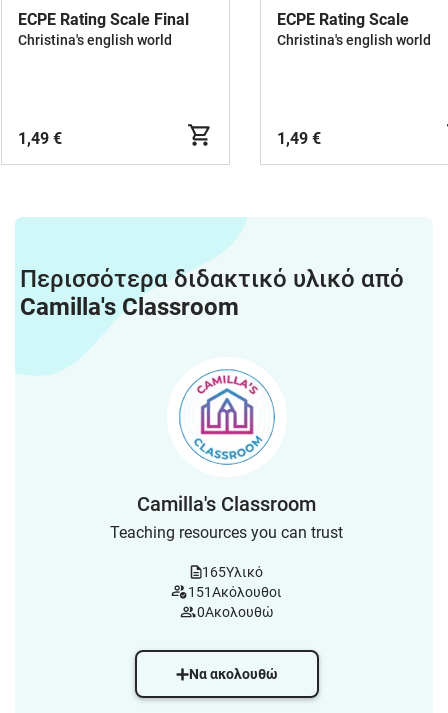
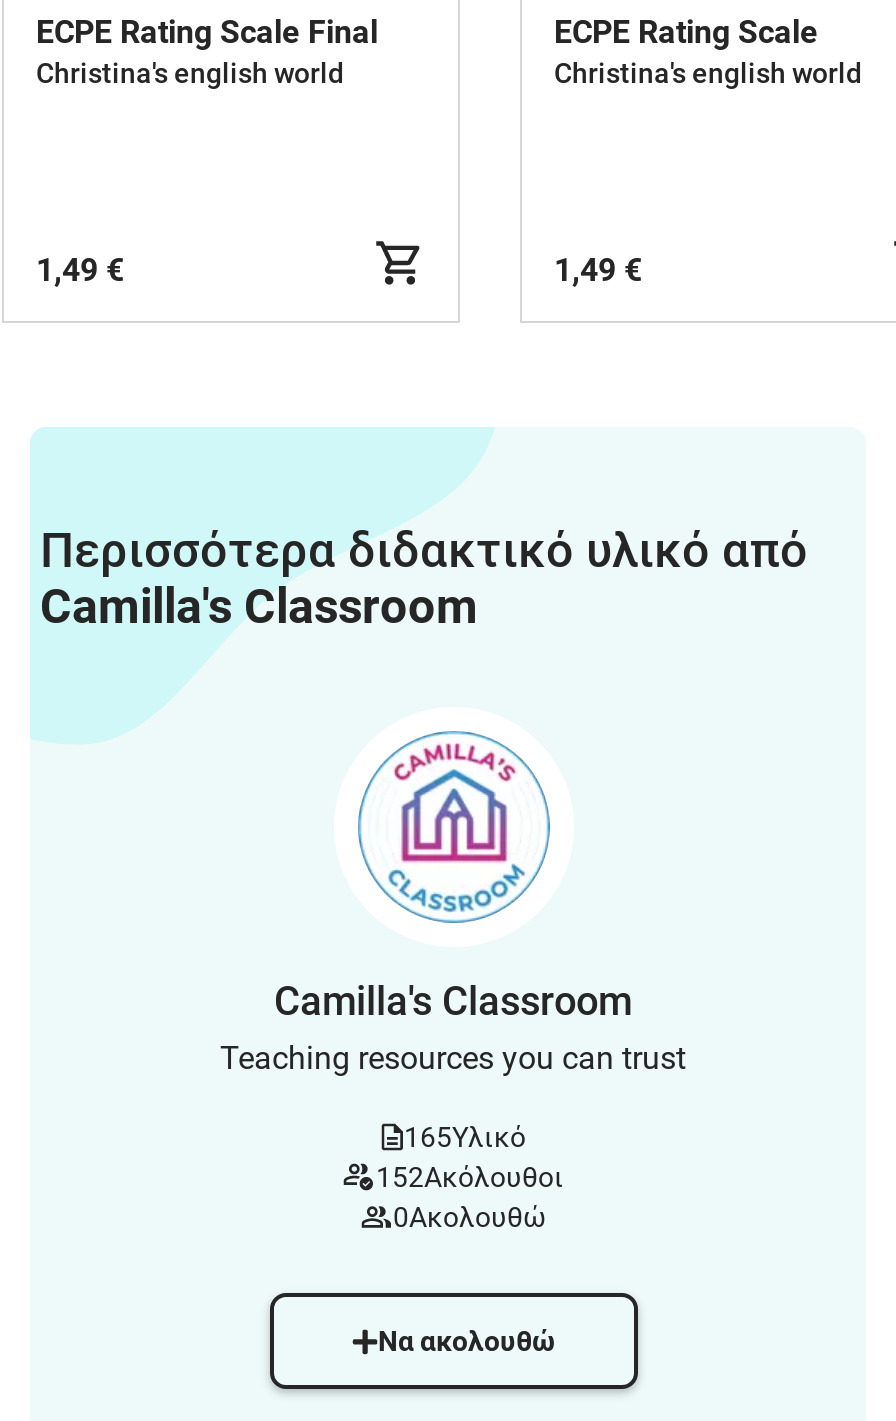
[188,584,282,600] 151Ακόλουθοι -> [376,1161,564,1193] 152Ακόλουθοι

